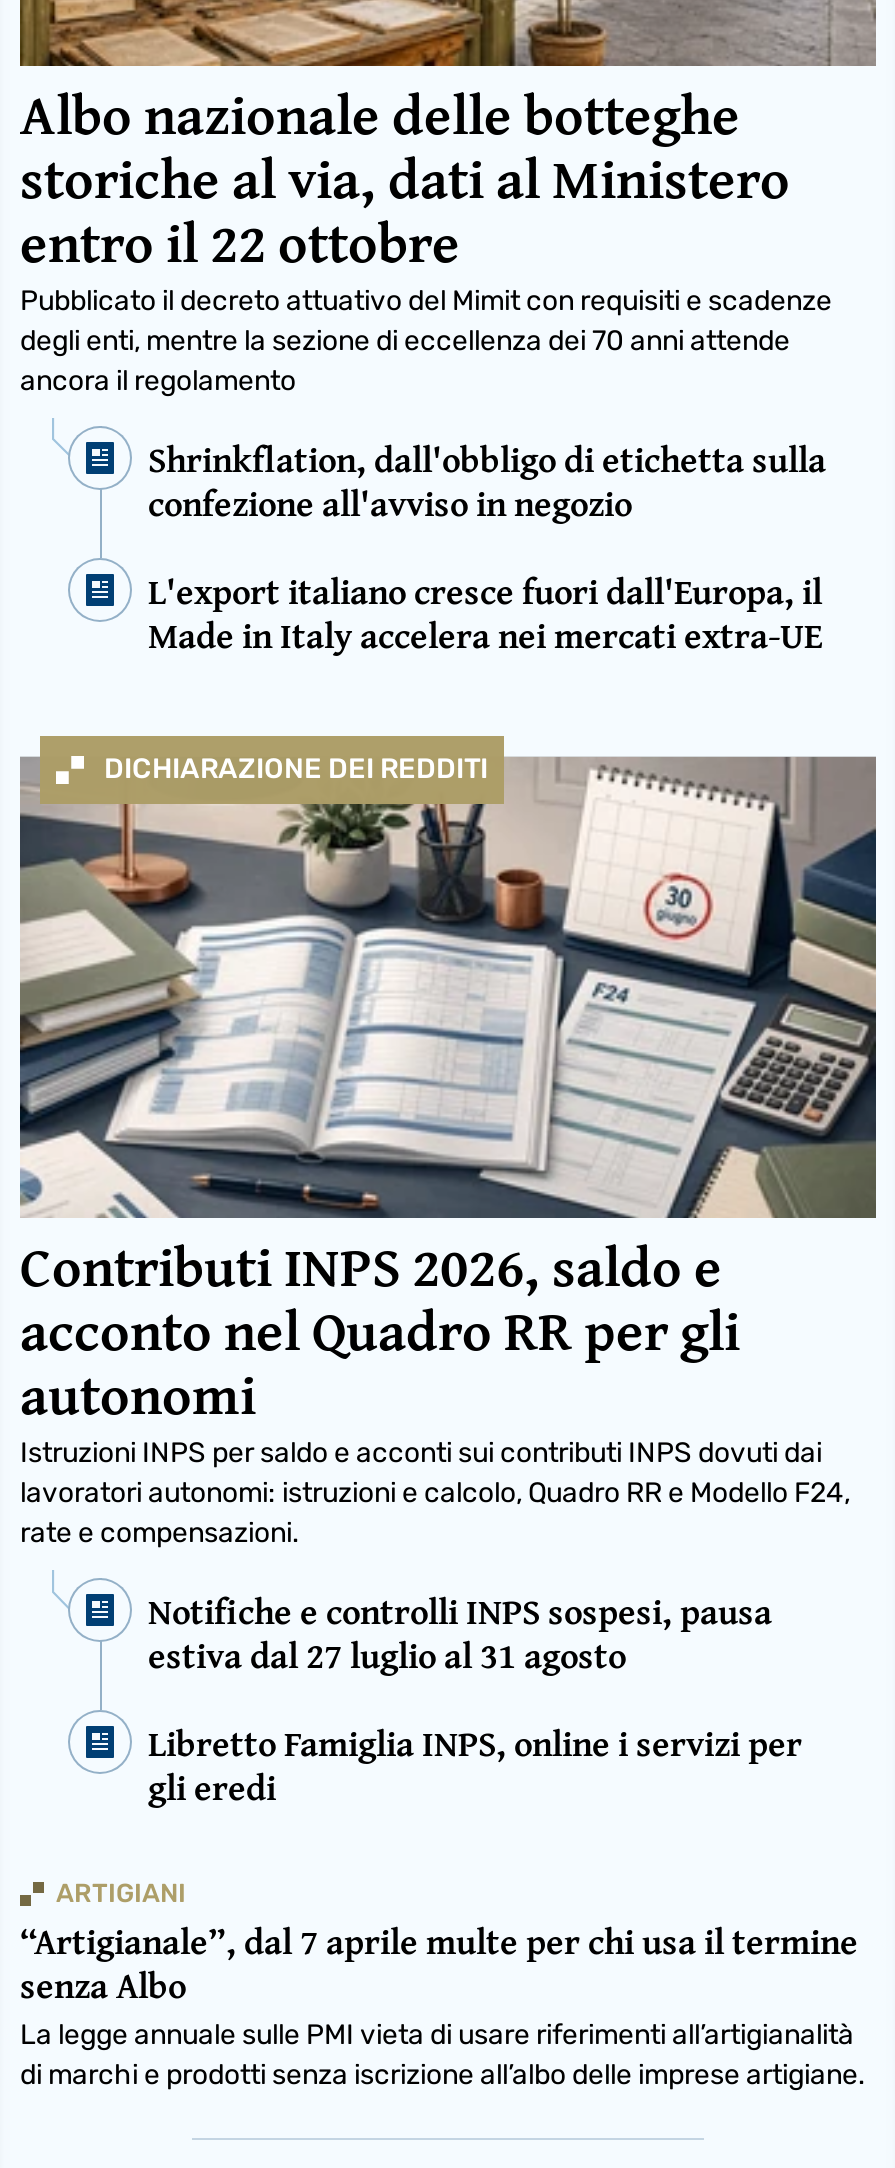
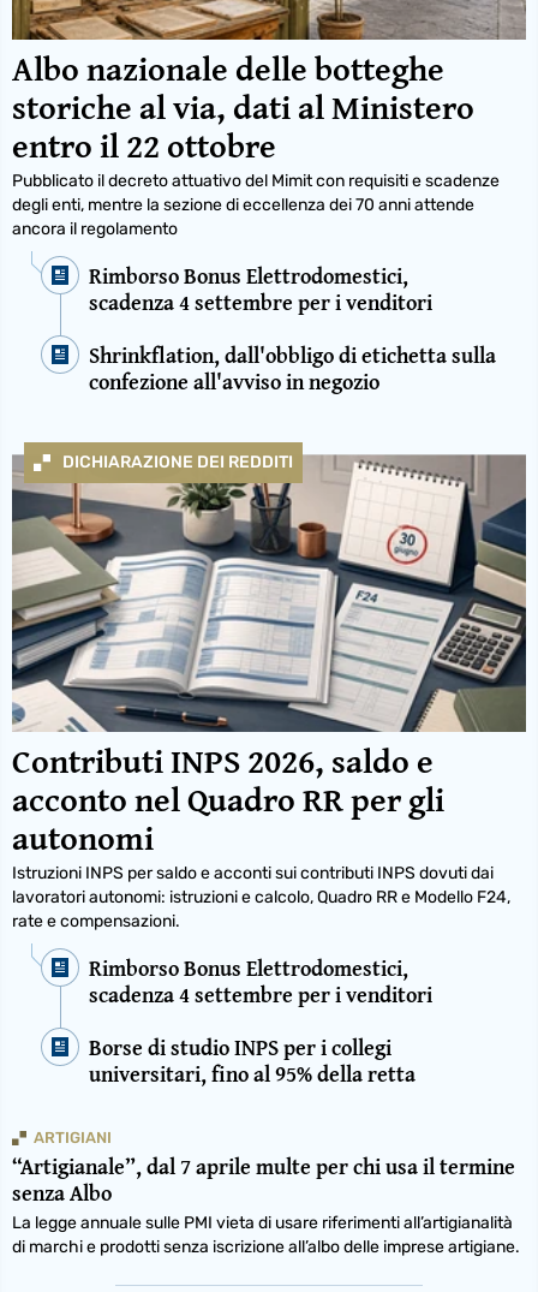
none -> [89,260,432,319] Rimborso Bonus Elettrodomestici, | scadenza 4 settembre per i venditori
moved [148,433,826,531] -> [89,339,496,398]: Shrinkflation, dall'obbligo di etichetta sulla | confezione all'avviso in negozio
[148,565,822,663] L'export italiano cresce fuori dall'Europa, il | Made in Italy accelera nei mercati extra-UE -> none
[148,1585,772,1683] Notifiche e controlli INPS sospesi, pausa | estiva dal 27 luglio al 31 agosto -> [89,952,432,1011] Rimborso Bonus Elettrodomestici, | scadenza 4 settembre per i venditori
[148,1717,802,1815] Libretto Famiglia INPS, online i servizi per | gli eredi -> [89,1032,416,1091] Borse di studio INPS per i collegi | universitari, fino al 95% della retta

